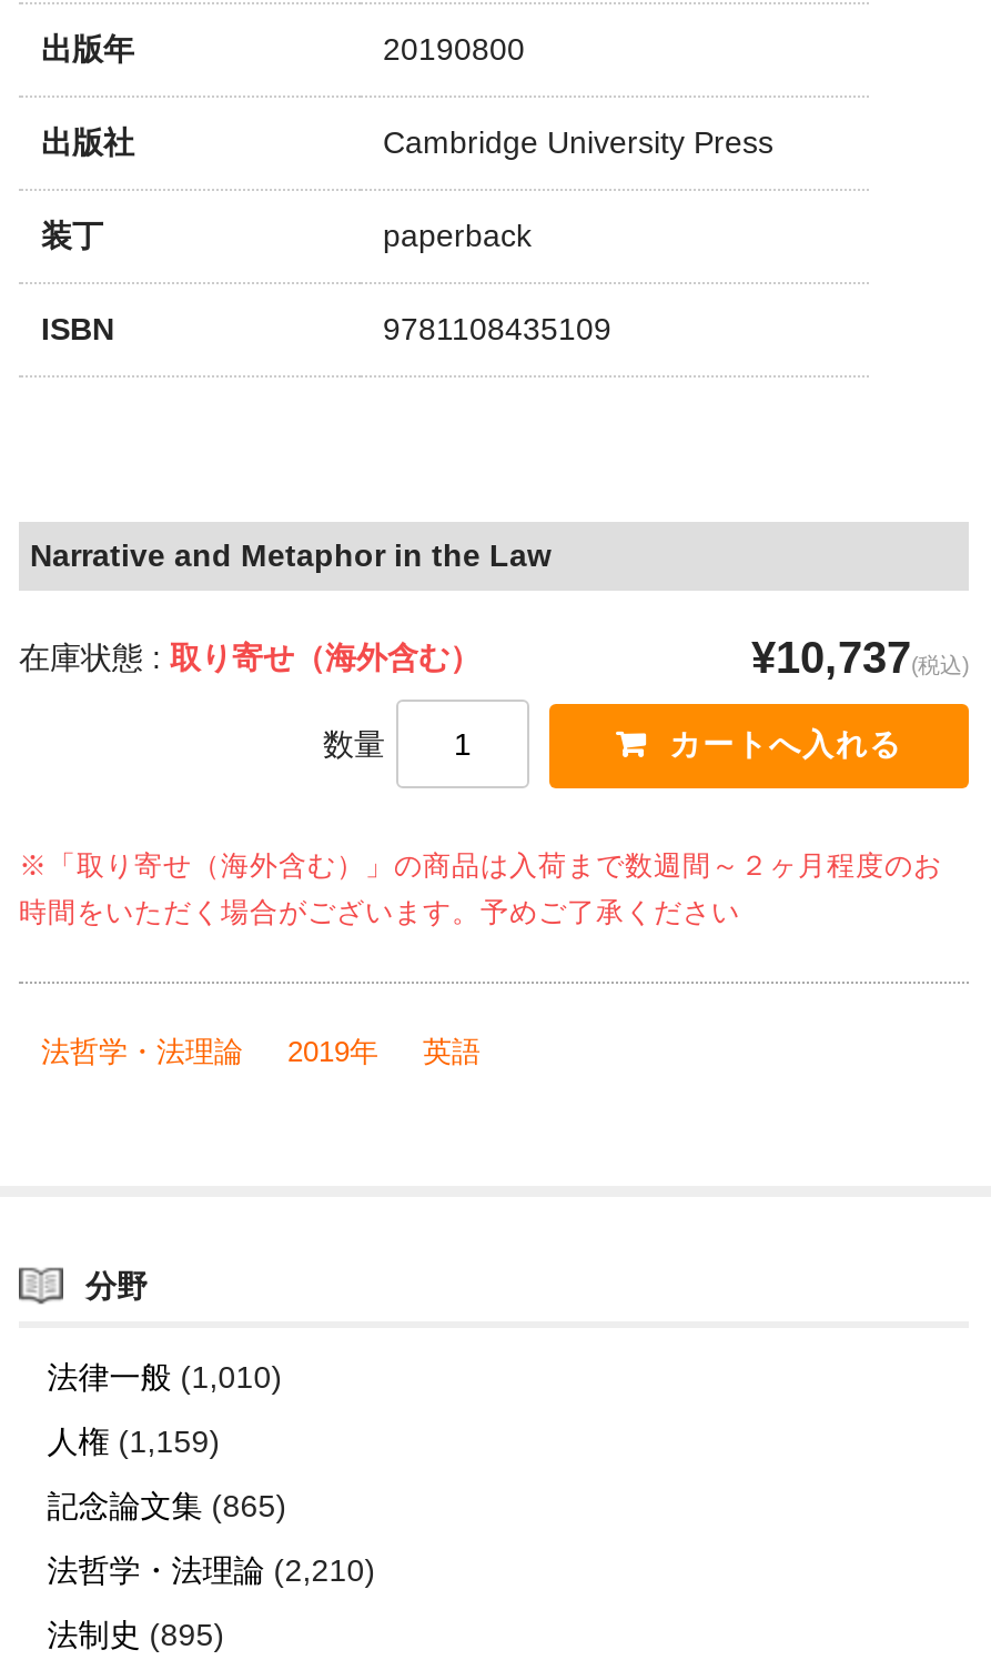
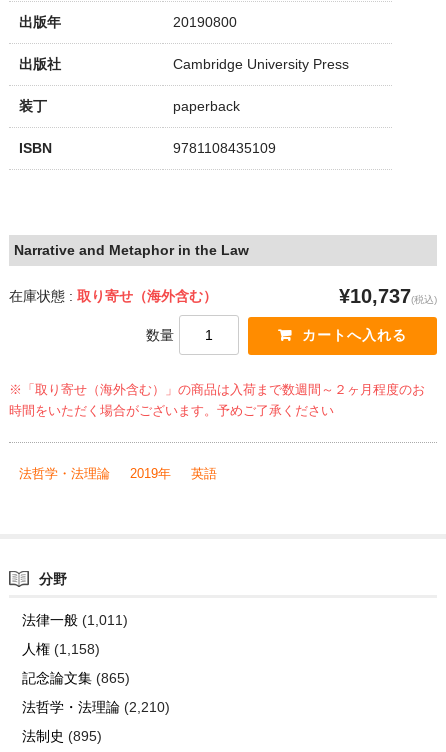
[47,1358,283,1394] 法律一般(1,010) -> [22,611,128,627] 法律一般(1,011)
[47,1422,220,1458] 人権(1,159) -> [22,640,100,656] 人権(1,158)

